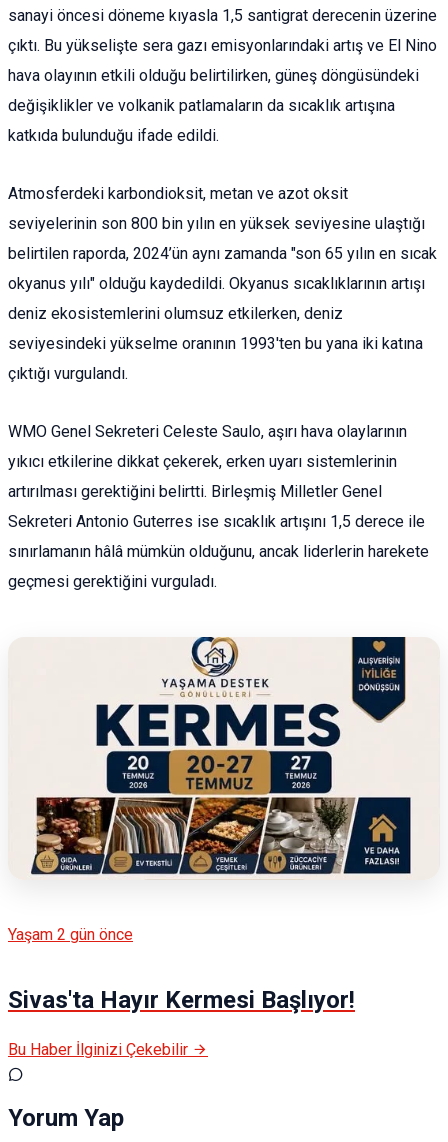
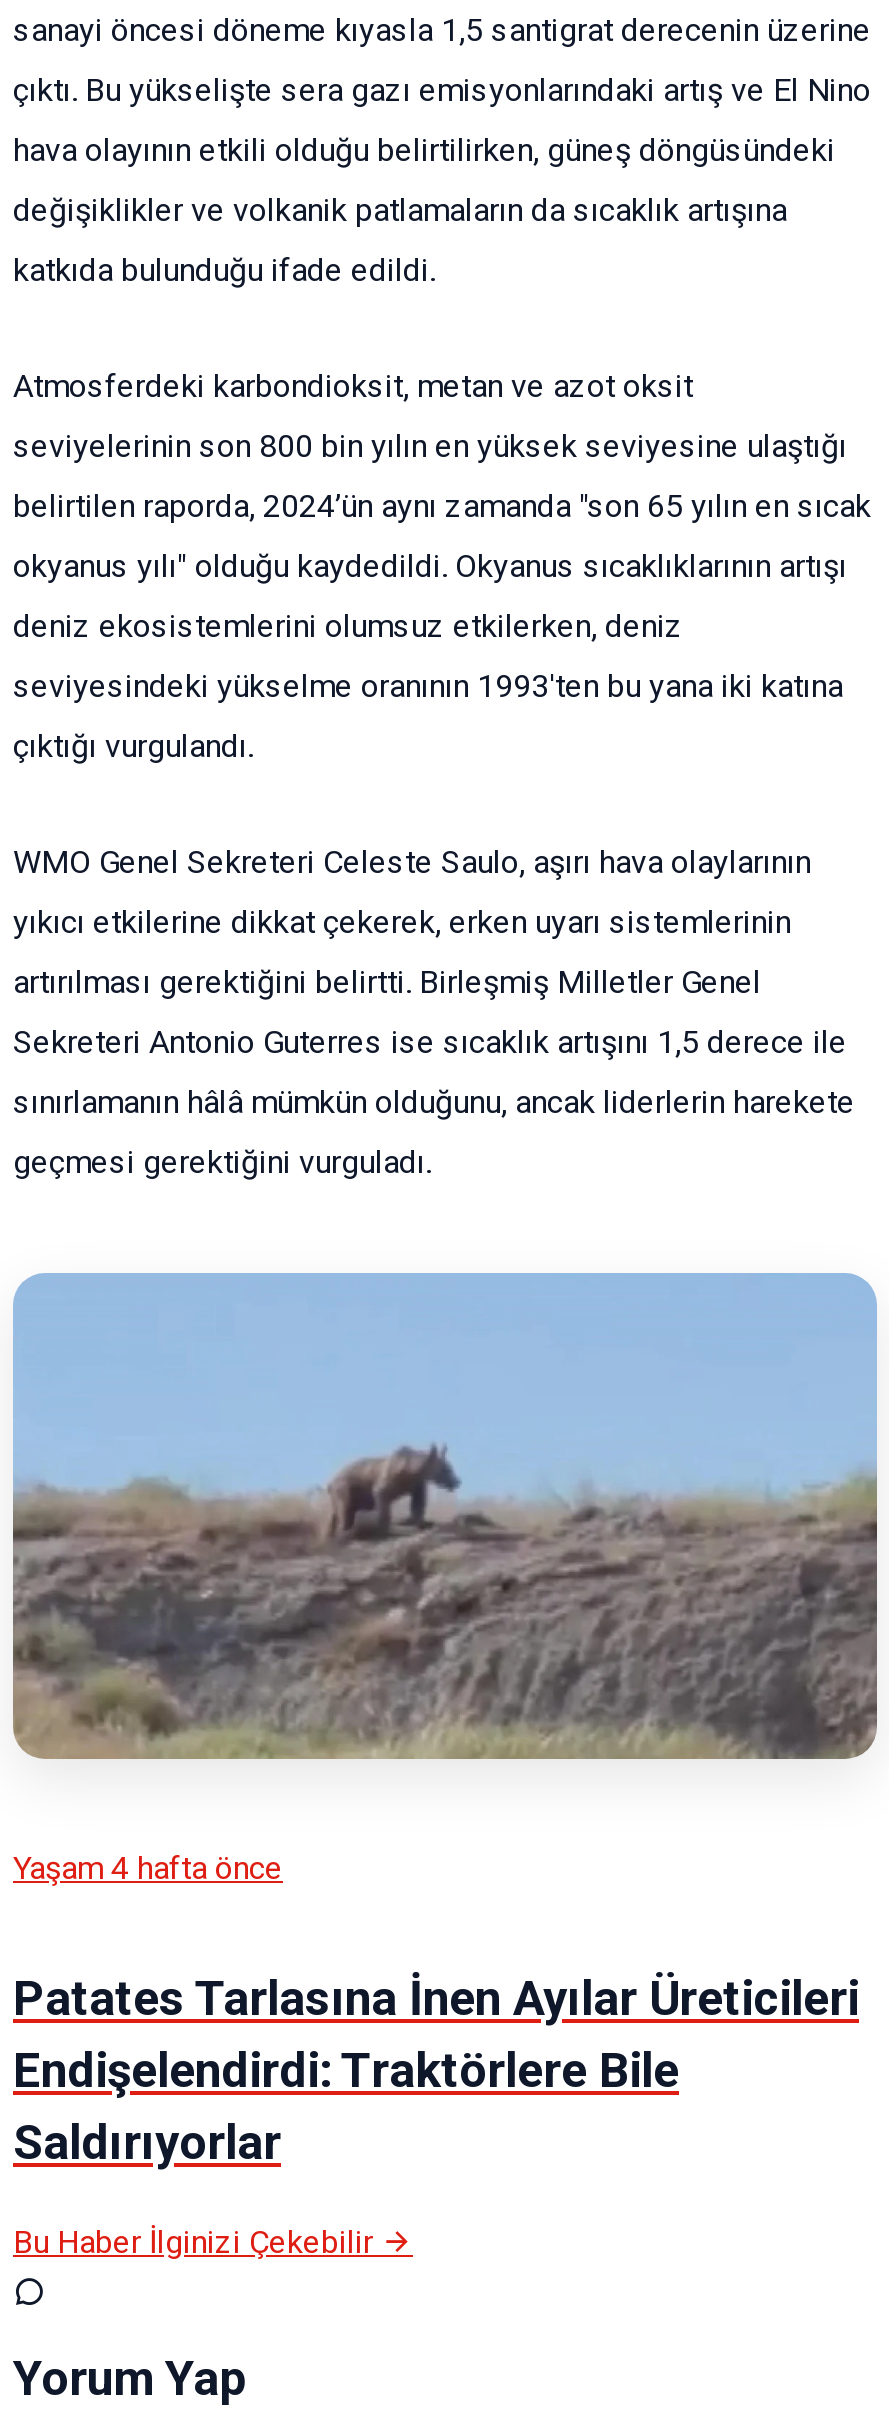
[8,636,440,879] [image] -> [11,1271,879,1761] [image]
[8,925,133,944] Yaşam 2 gün önce -> [13,1848,283,1886] Yaşam 4 hafta önce
[8,986,355,1014] Sivas'ta Hayır Kermesi Başlıyor! -> [13,1970,859,2170] Patates Tarlasına İnen Ayılar Üreticileri | Endişelendirdi: Traktörlere Bile | Saldırıyorlar

